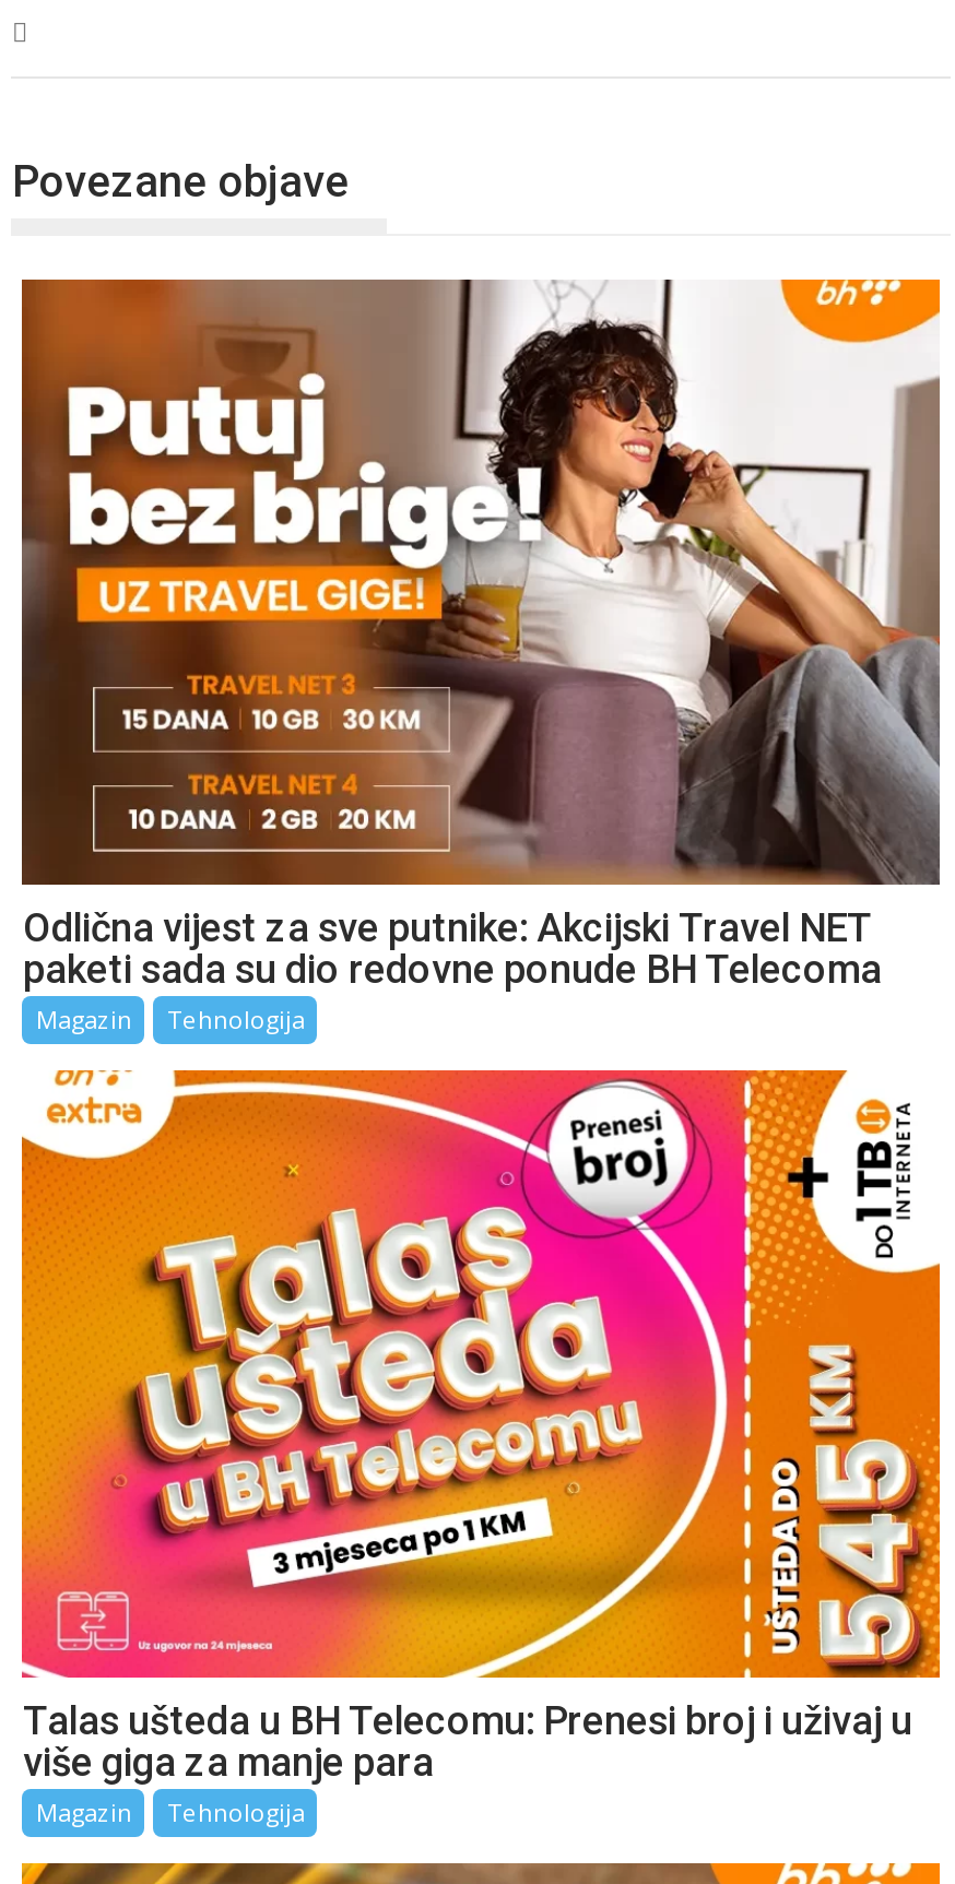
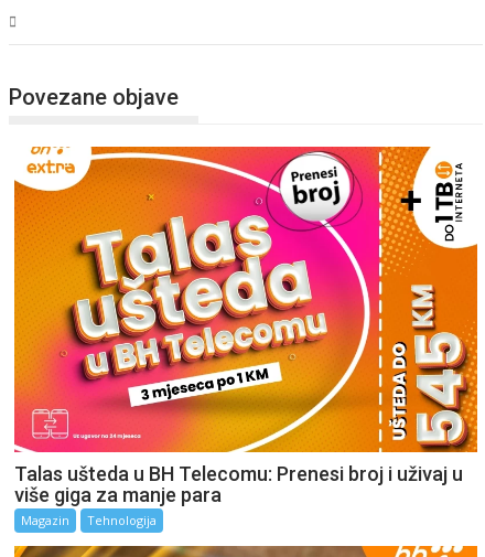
[20,277,942,1036] [image] | Odlična vijest za sve putnike: Akcijski Travel NET | paketi sada su dio redovne ponude BH Telecoma | Magazin | Tehnologija -> none

